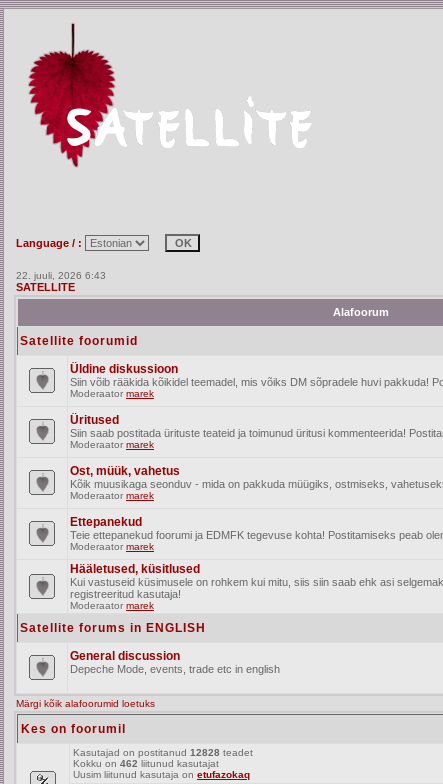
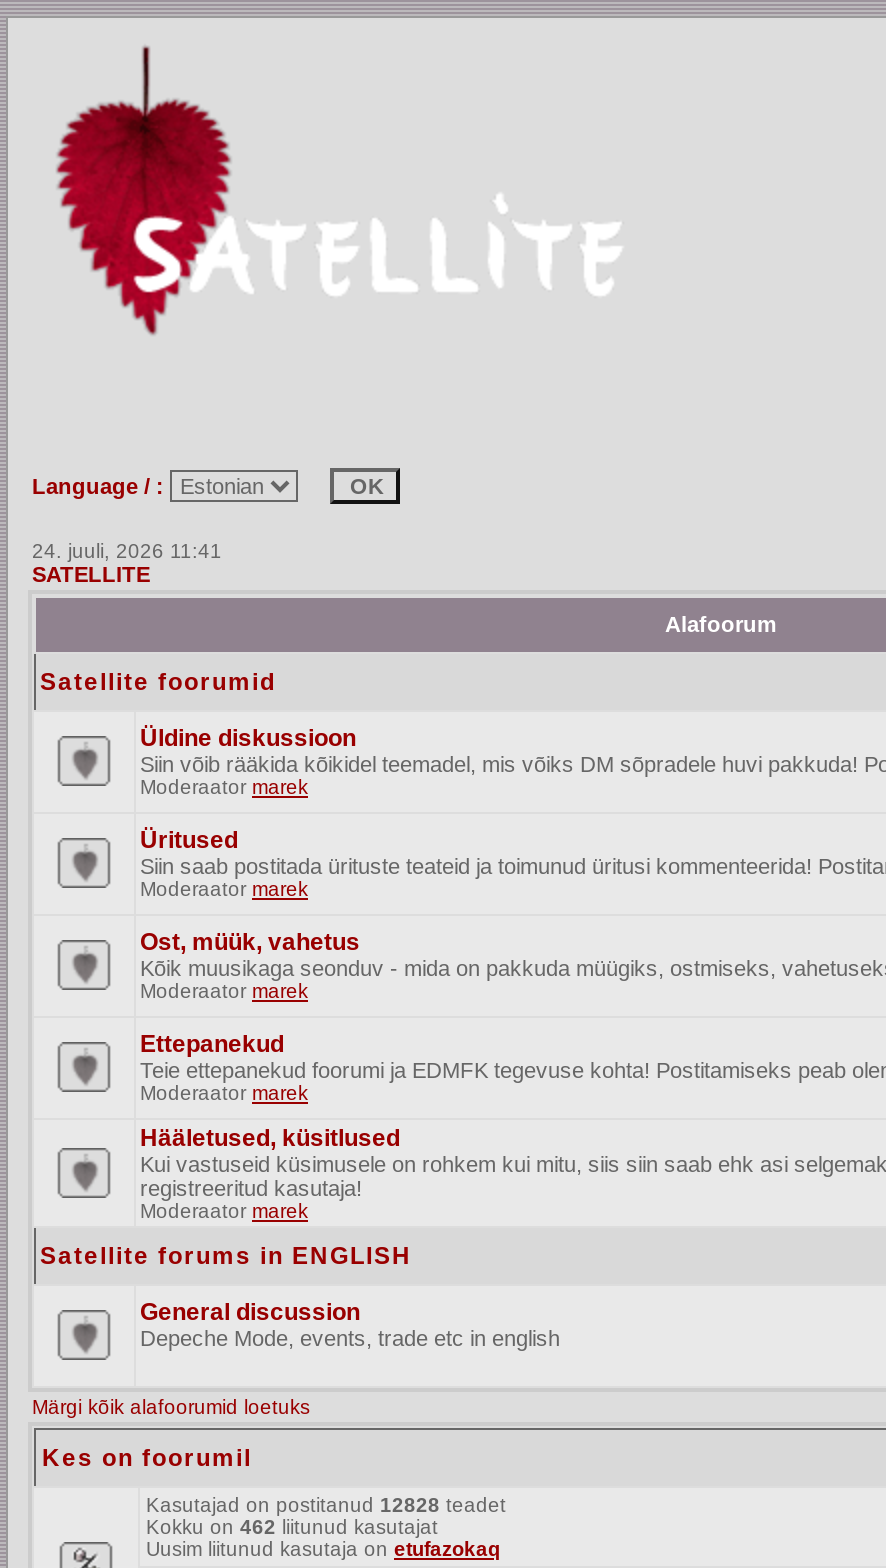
[16,270,106,281] 22. juuli, 2026 6:43 -> [32,540,222,562] 24. juuli, 2026 11:41

